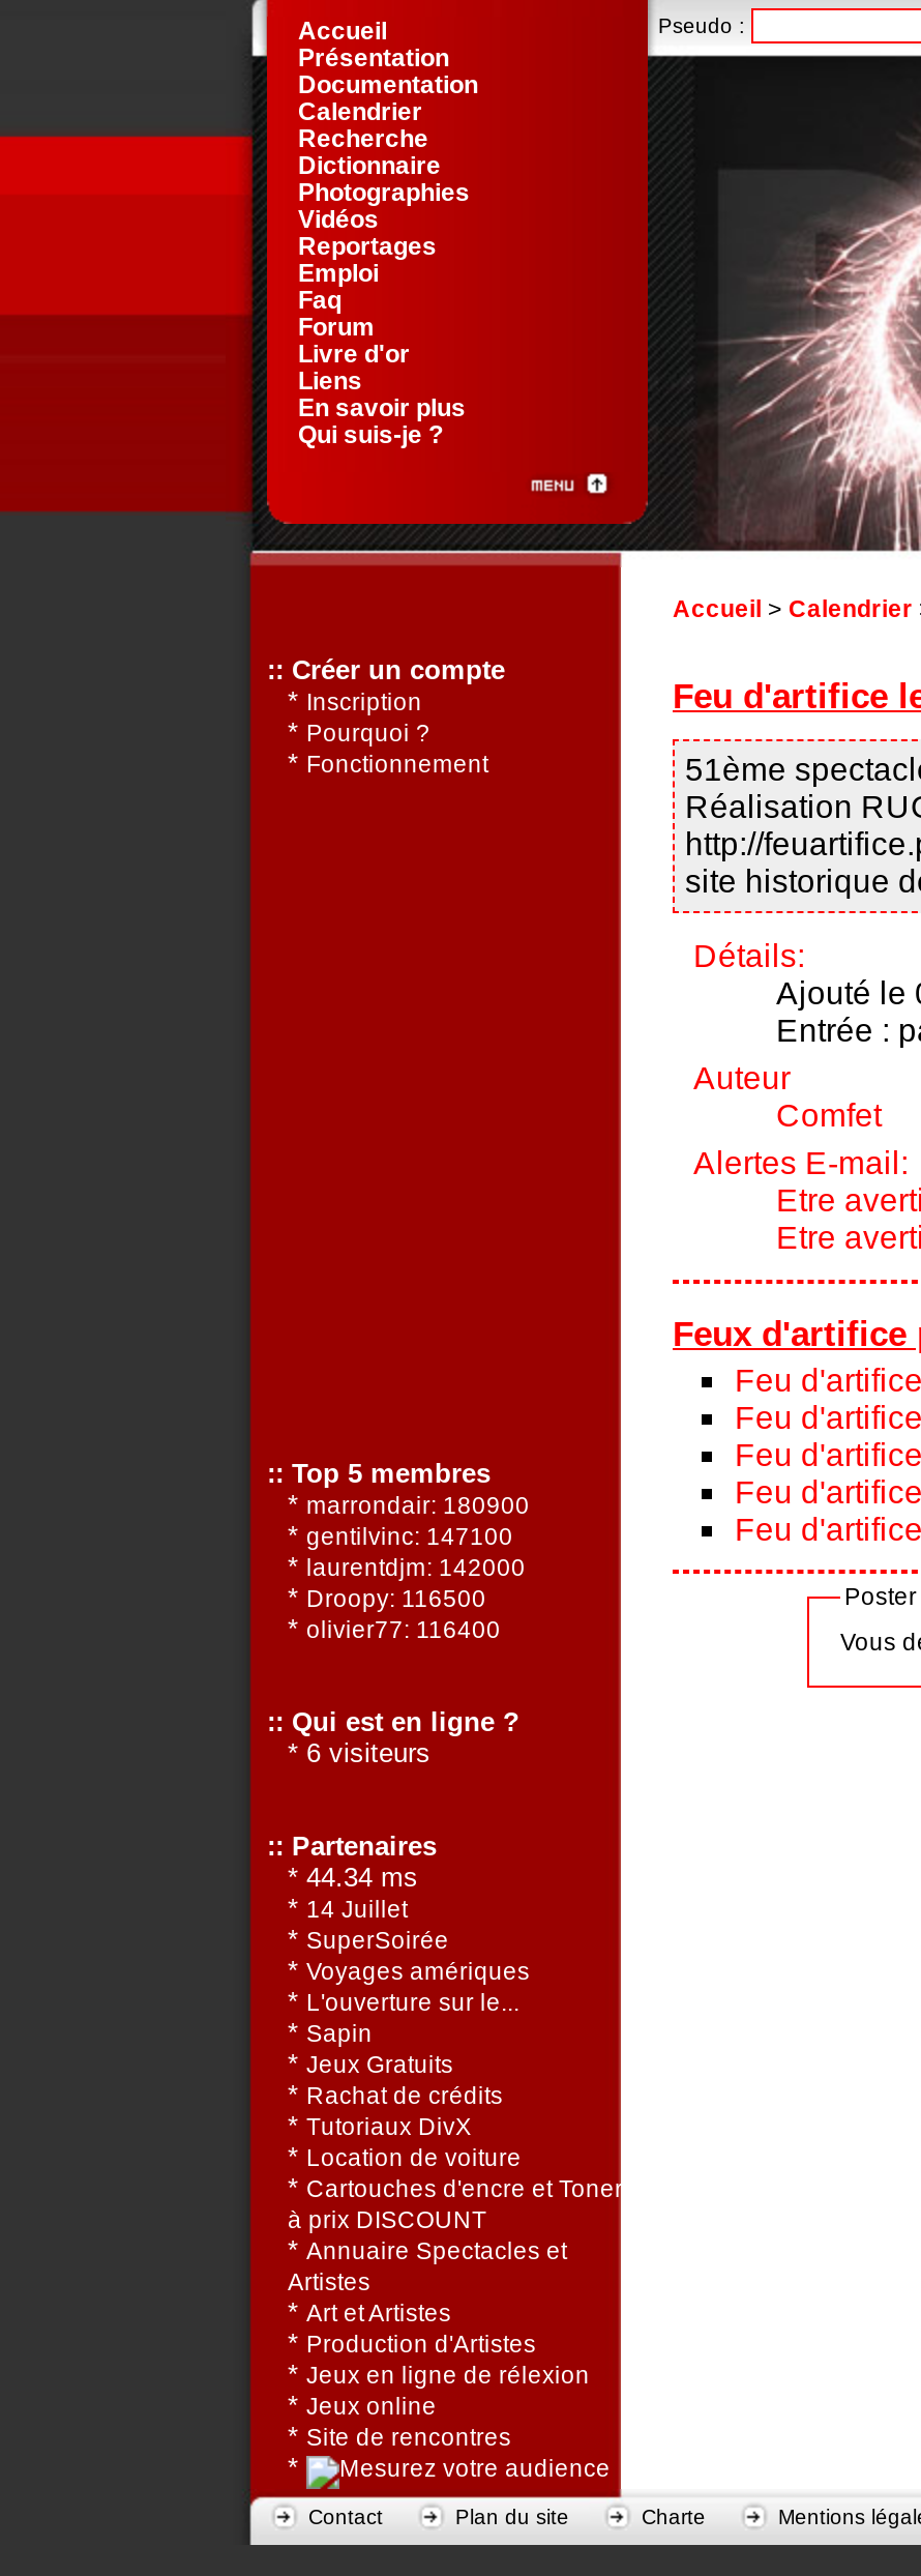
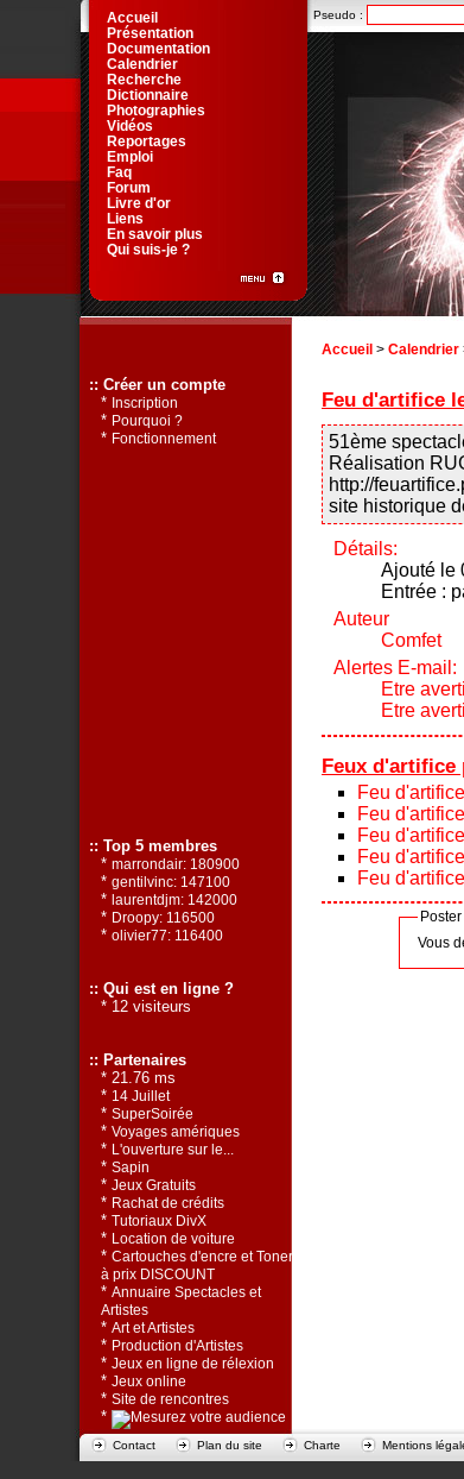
[288,1738,430,1769] * 6 visiteurs -> [101,998,191,1016] * 12 visiteurs
[288,1862,418,1893] * 44.34 ms -> [101,1069,176,1087] * 21.76 ms

